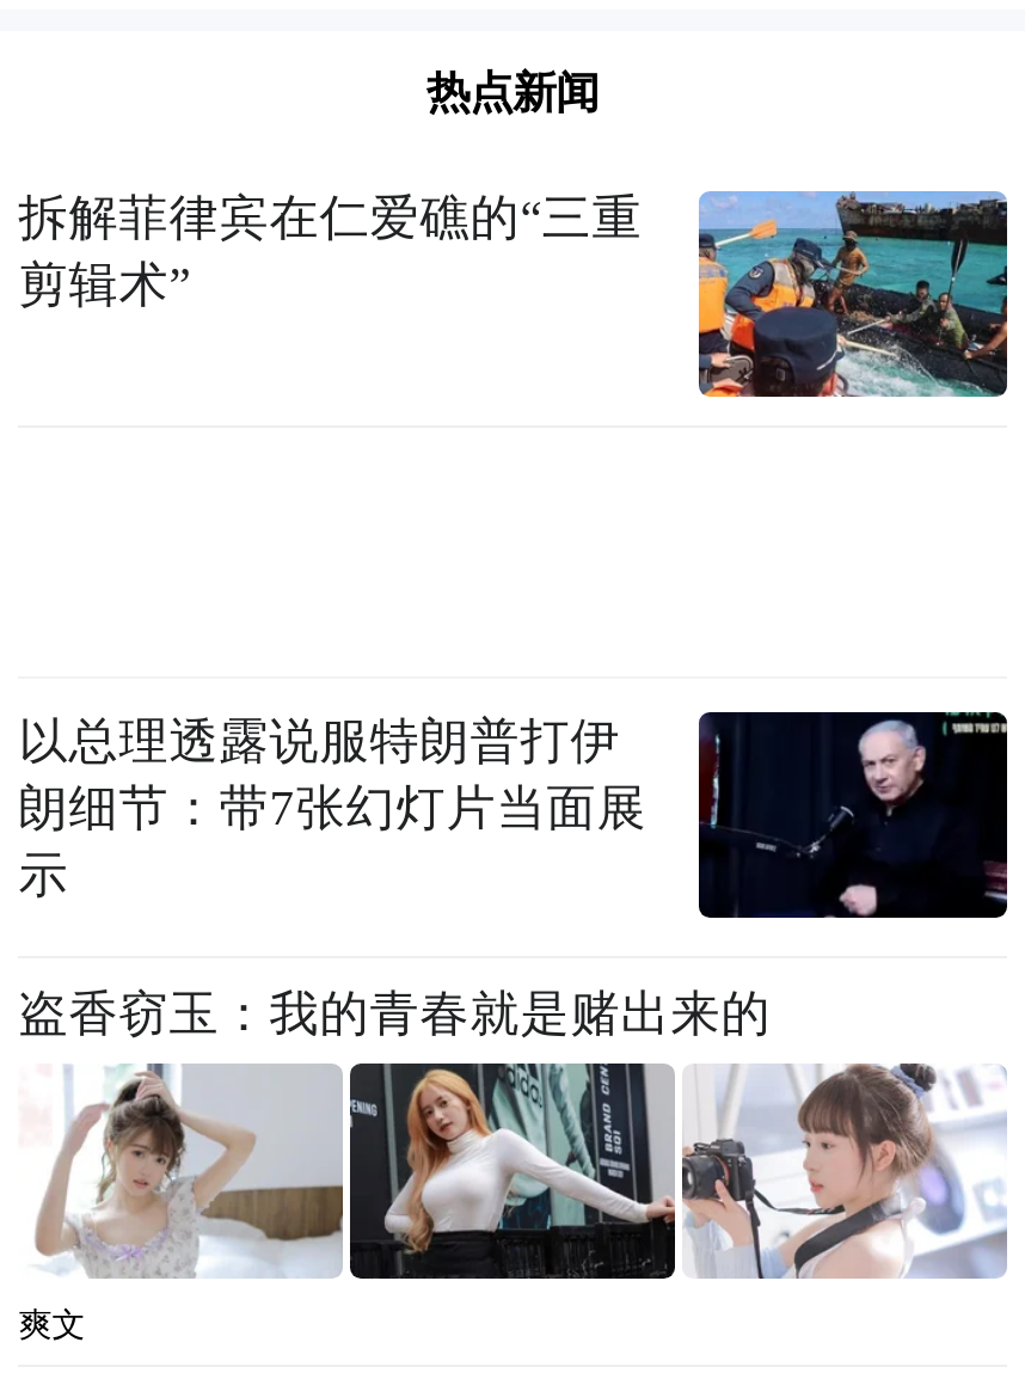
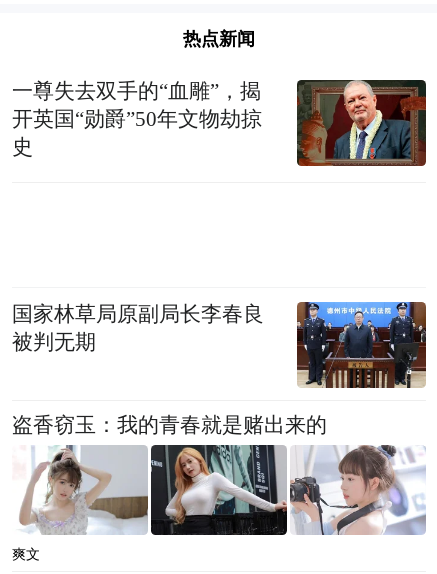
[18,191,1009,399] [image] | 拆解菲律宾在仁爱礁的“三重 | 剪辑术” -> [12,79,427,167] [image] | 一尊失去双手的“血雕”，揭 | 开英国“勋爵”50年文物劫掠 | 史
[18,710,1009,927] [image] | 以总理透露说服特朗普打伊 | 朗细节：带7张幻灯片当面展 | 示 -> [12,298,427,389] [image] | 国家林草局原副局长李春良 | 被判无期

